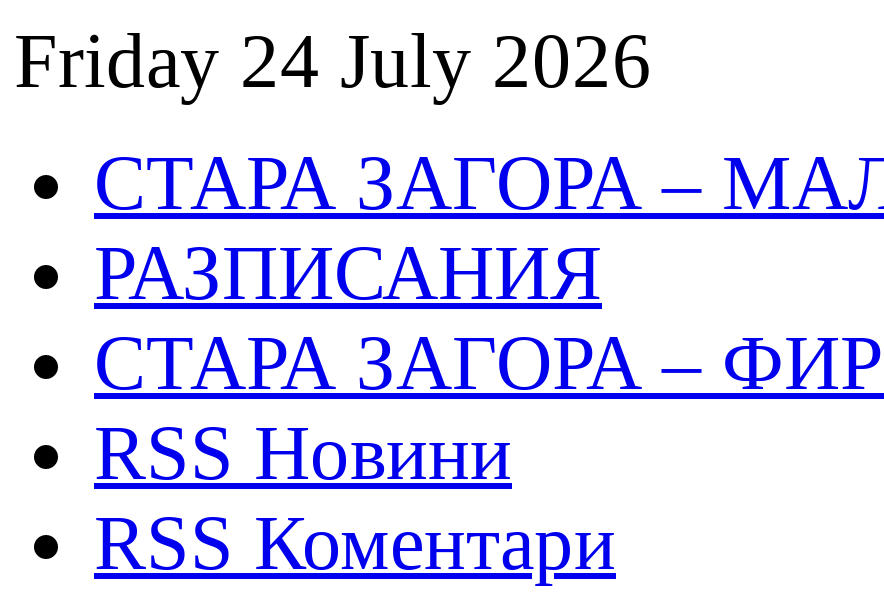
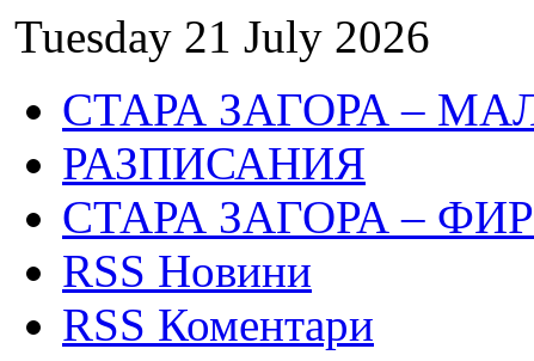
[14,17,652,103] Friday 24 July 2026 -> [14,11,430,62] Tuesday 21 July 2026

